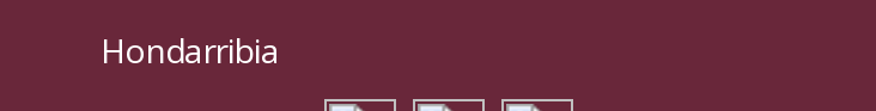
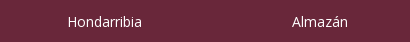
none -> [292,12,348,31] Almazán

